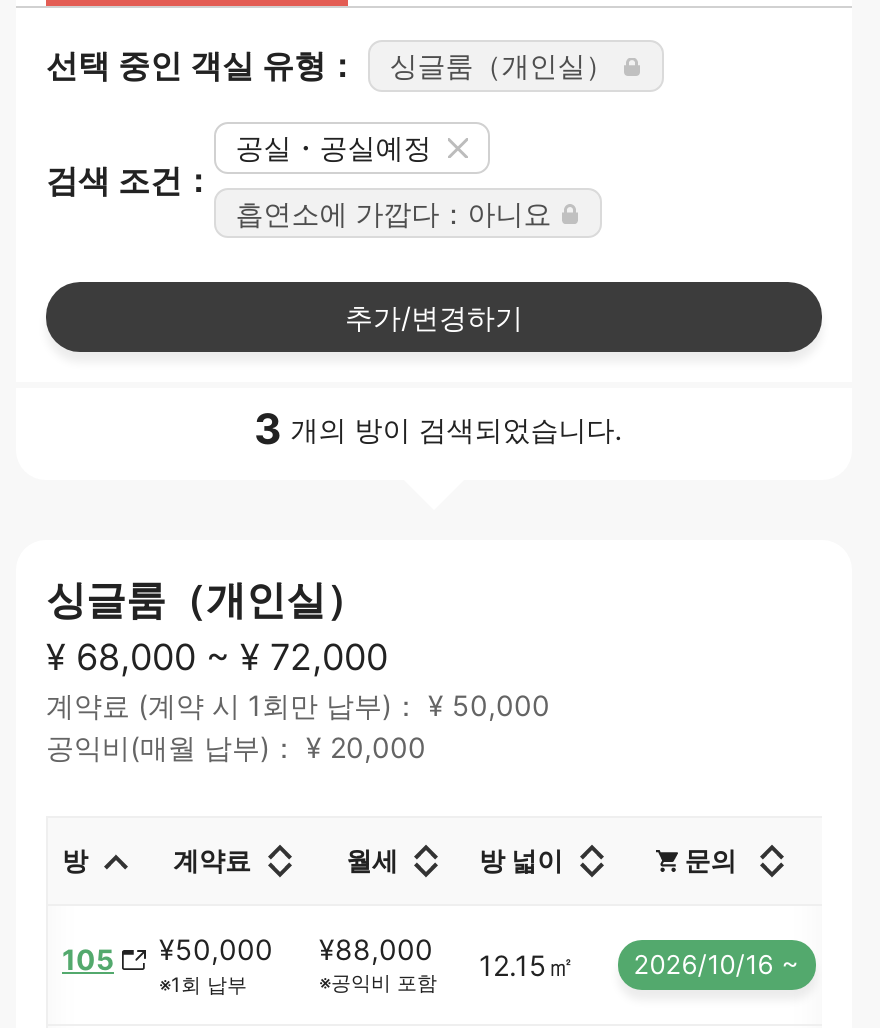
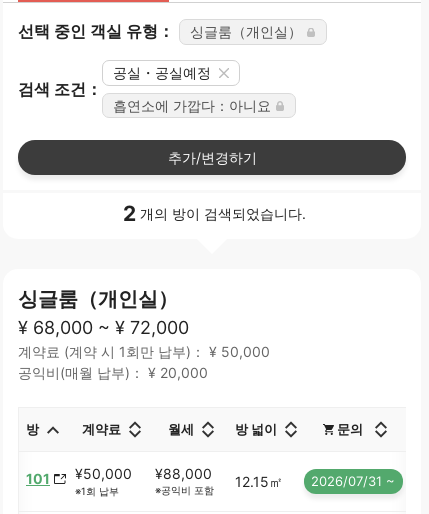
[254,405,622,455] 3 개의 방이 검색되었습니다. -> [122,201,306,226] 2 개의 방이 검색되었습니다.
[62,943,114,977] 105 -> [26,470,50,487] 101
[634,949,800,981] 2026/10/16 ~ -> [311,473,395,489] 2026/07/31 ~

